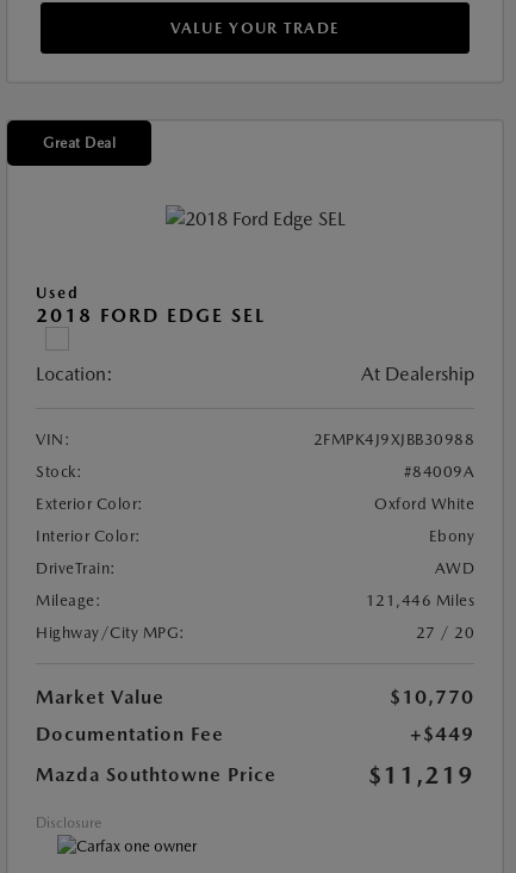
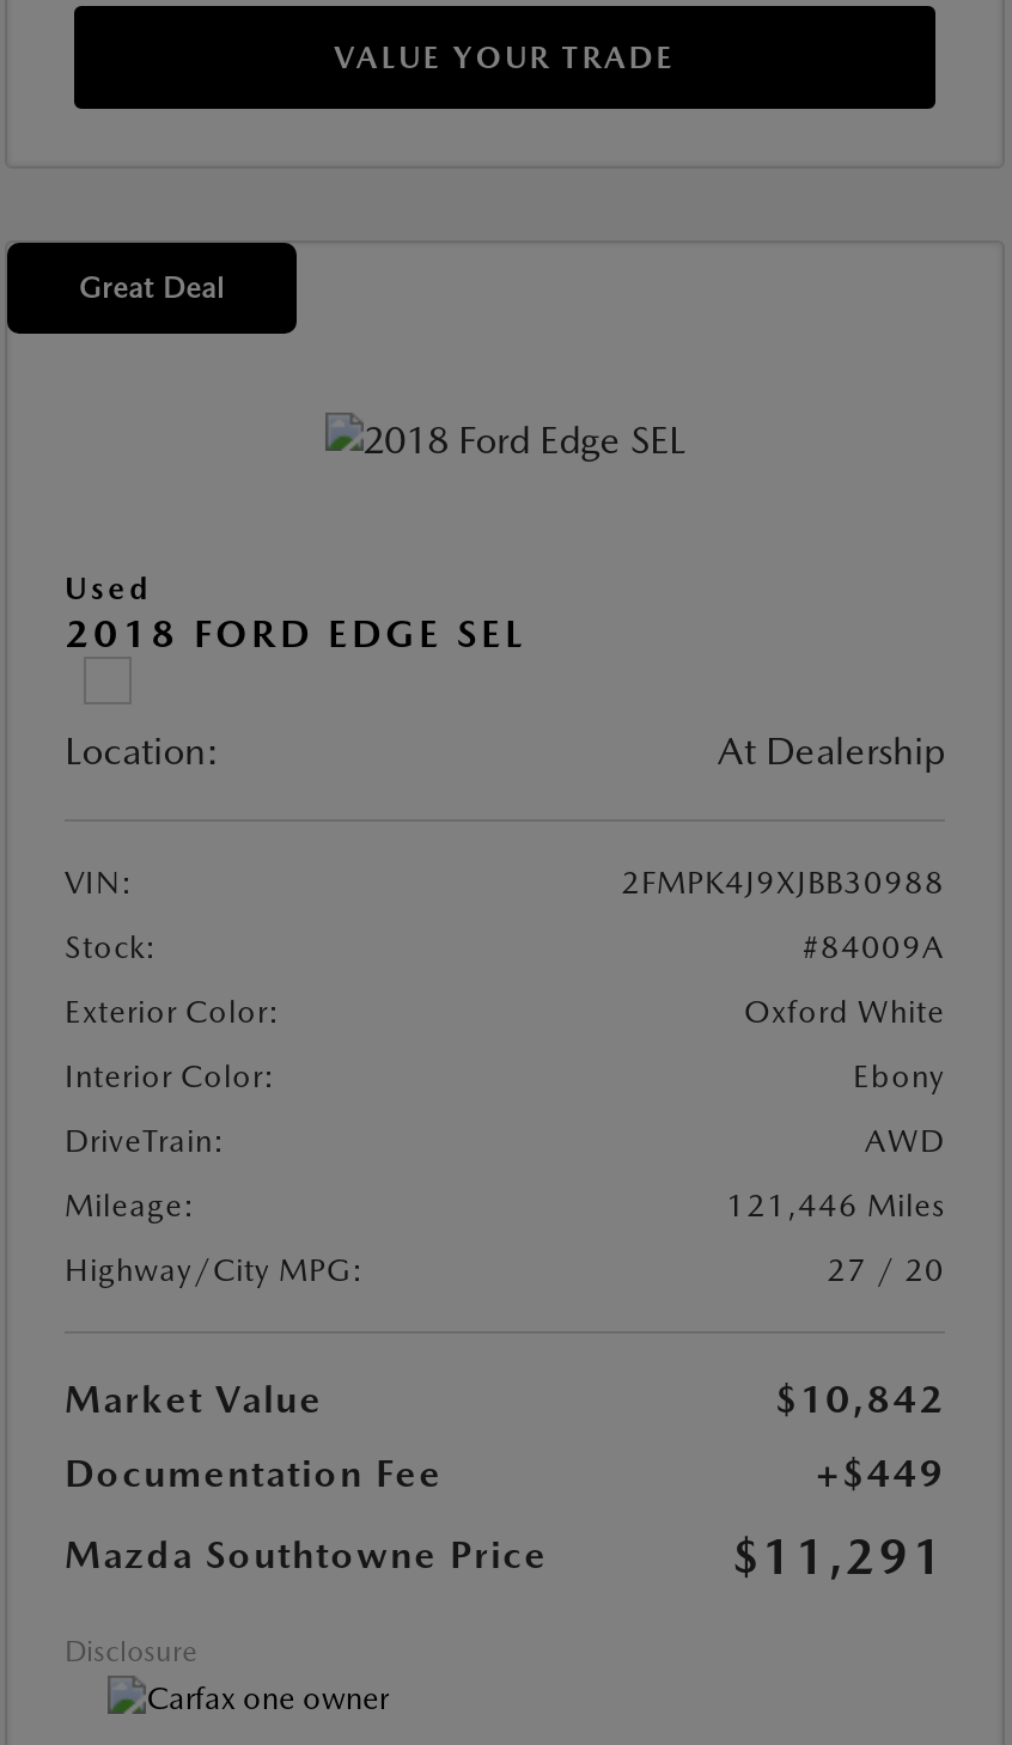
[390,686,474,708] $10,770 -> [775,1377,945,1422] $10,842
[368,761,474,790] $11,219 -> [732,1527,945,1585] $11,291

